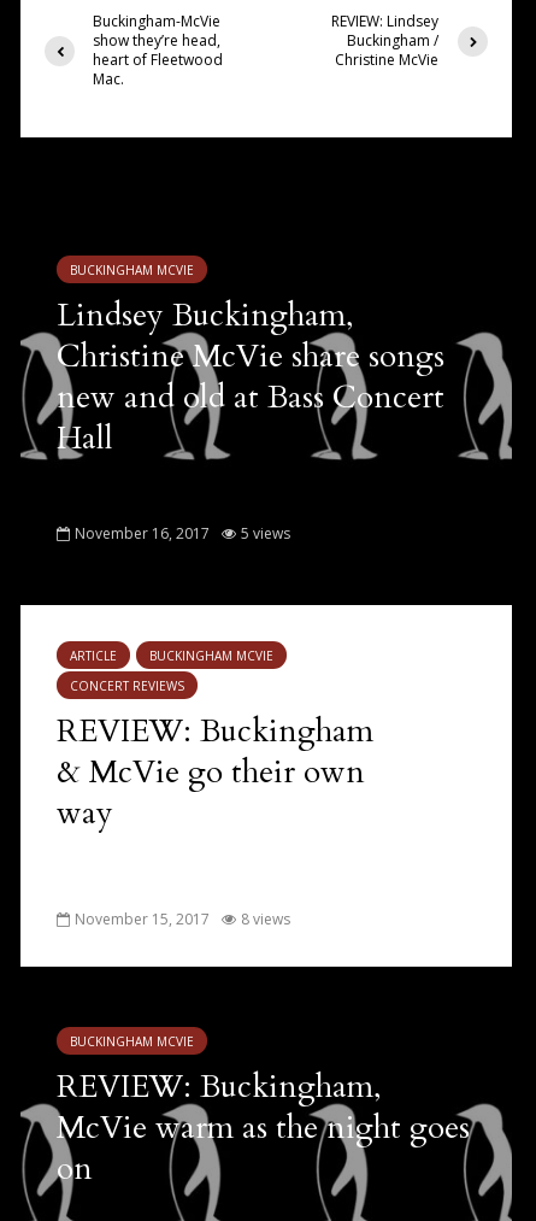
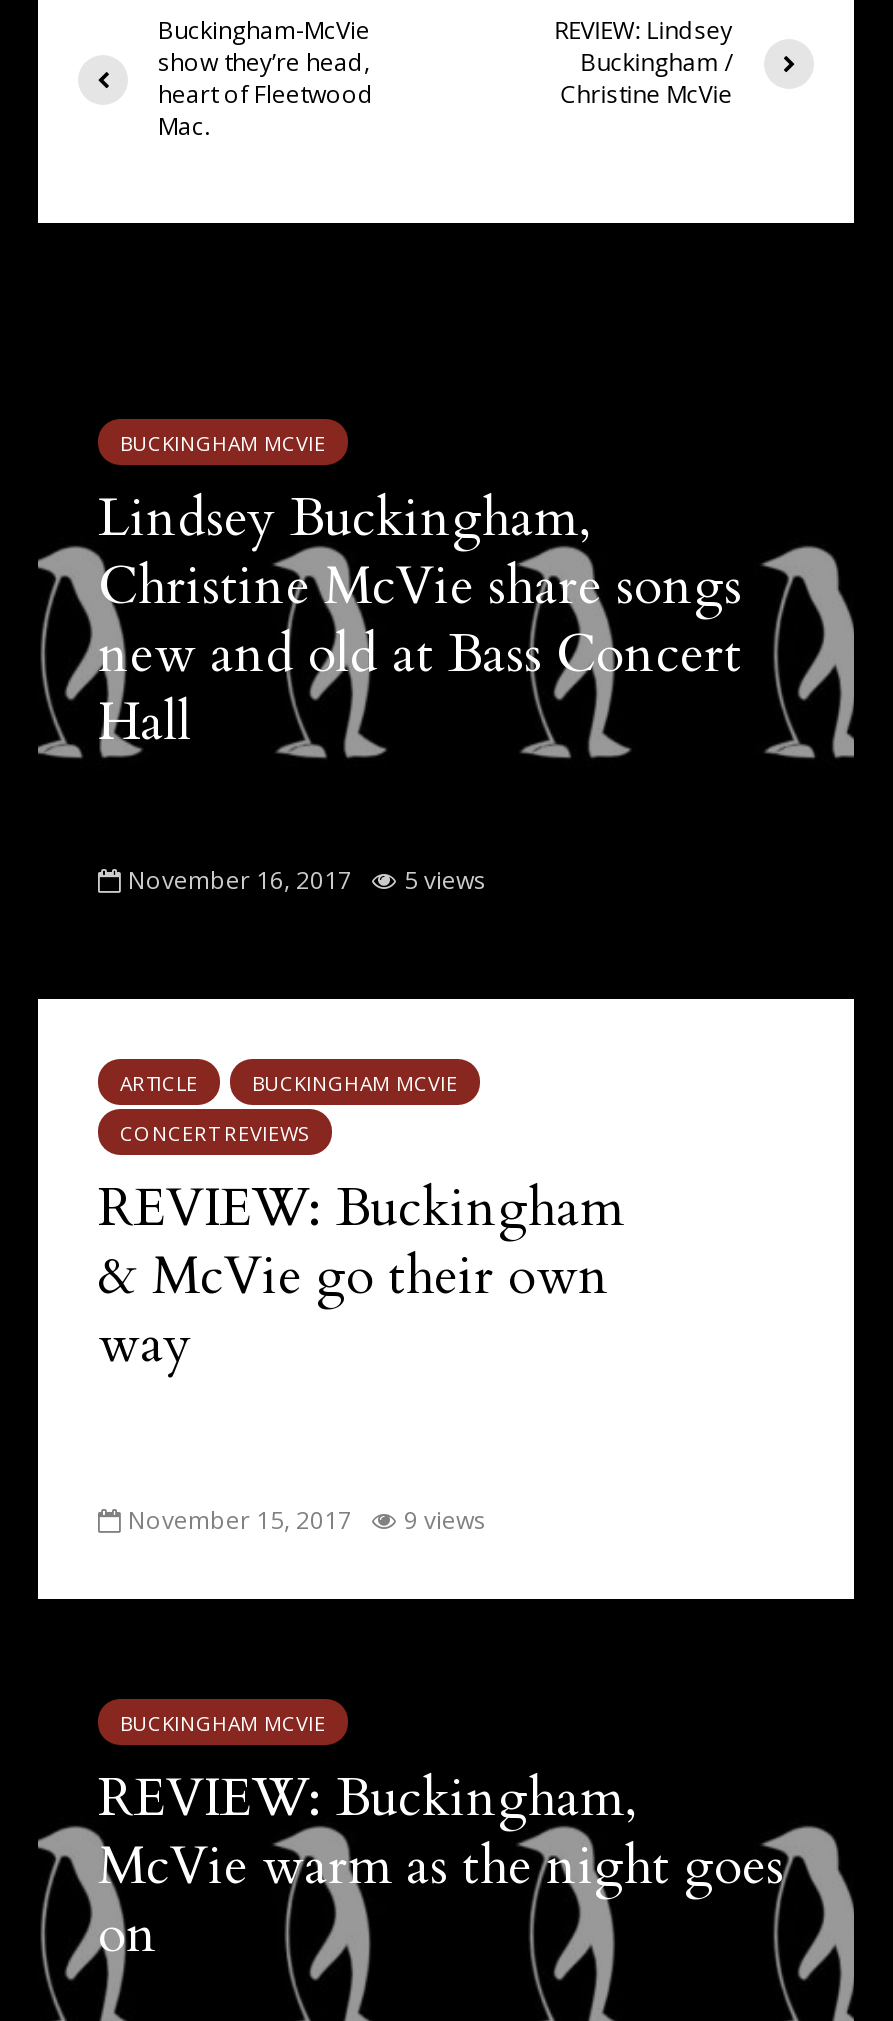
[75,908,290,929] November 15, 2017 8 views -> [128,1502,486,1536] November 15, 2017 9 views

